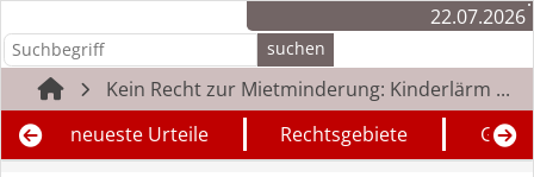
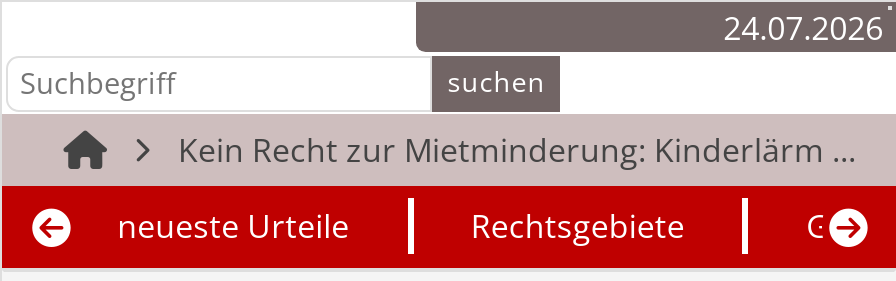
[430,3,525,29] 22.07.2026 -> [723,5,883,49] 24.07.2026

